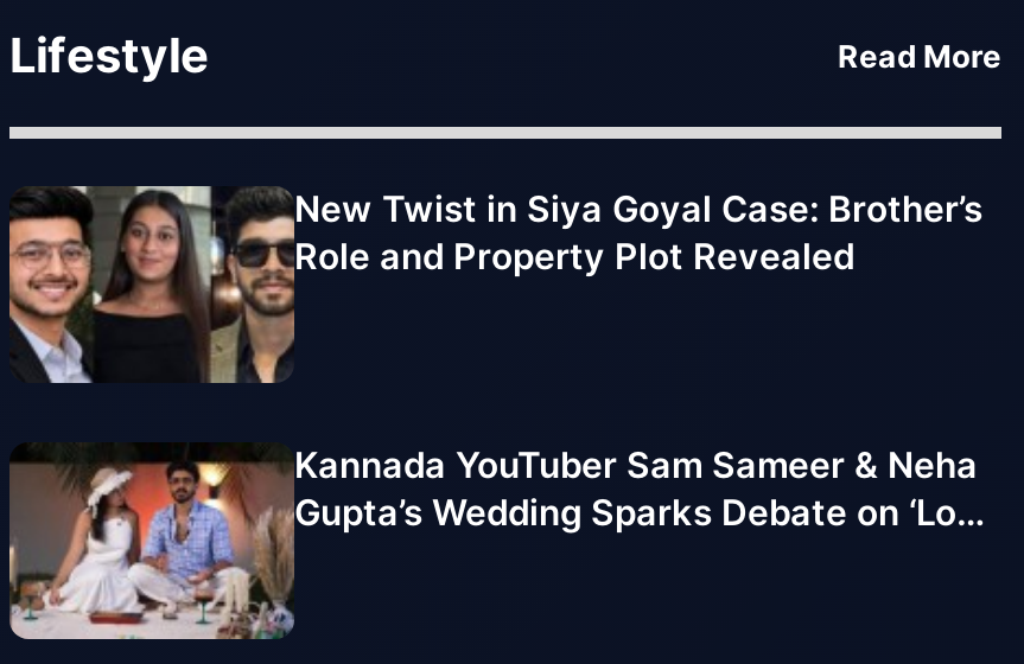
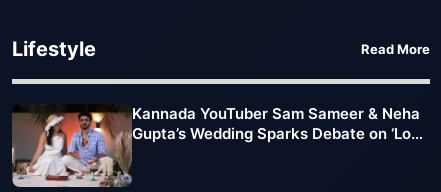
[9,184,982,383] [image] | New Twist in Siya Goyal Case: Brother’s | Role and Property Plot Revealed -> none

